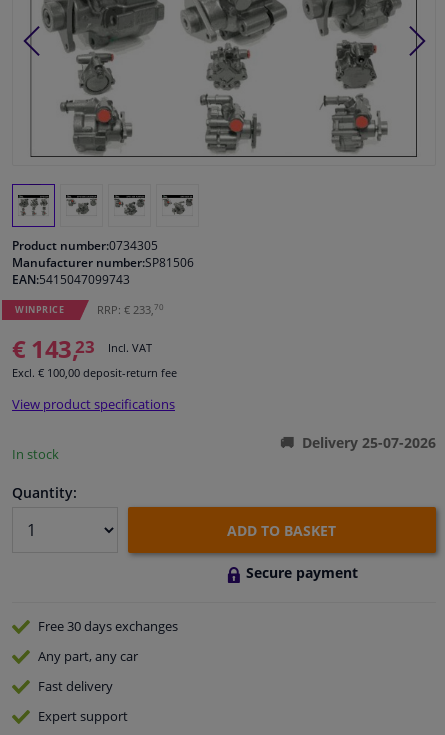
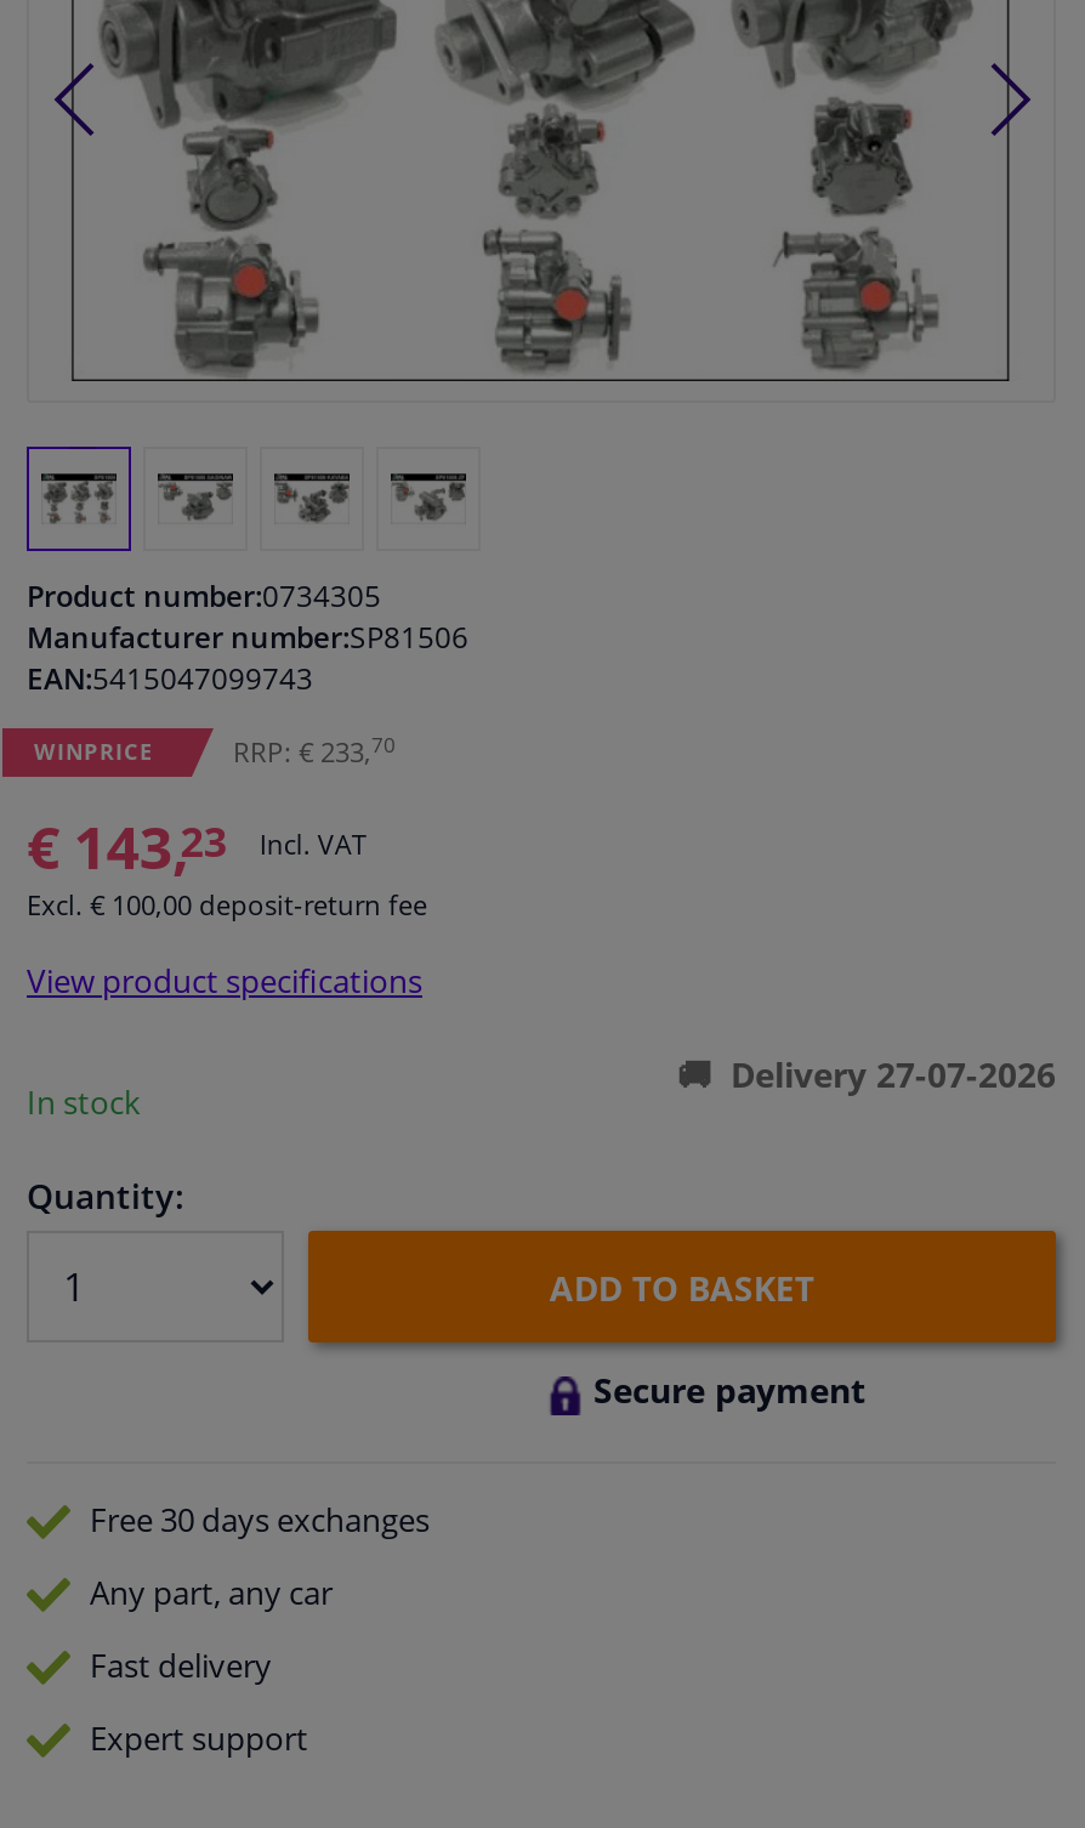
[302,433,436,452] Delivery 25-07-2026 -> [731,1052,1056,1098] Delivery 27-07-2026

